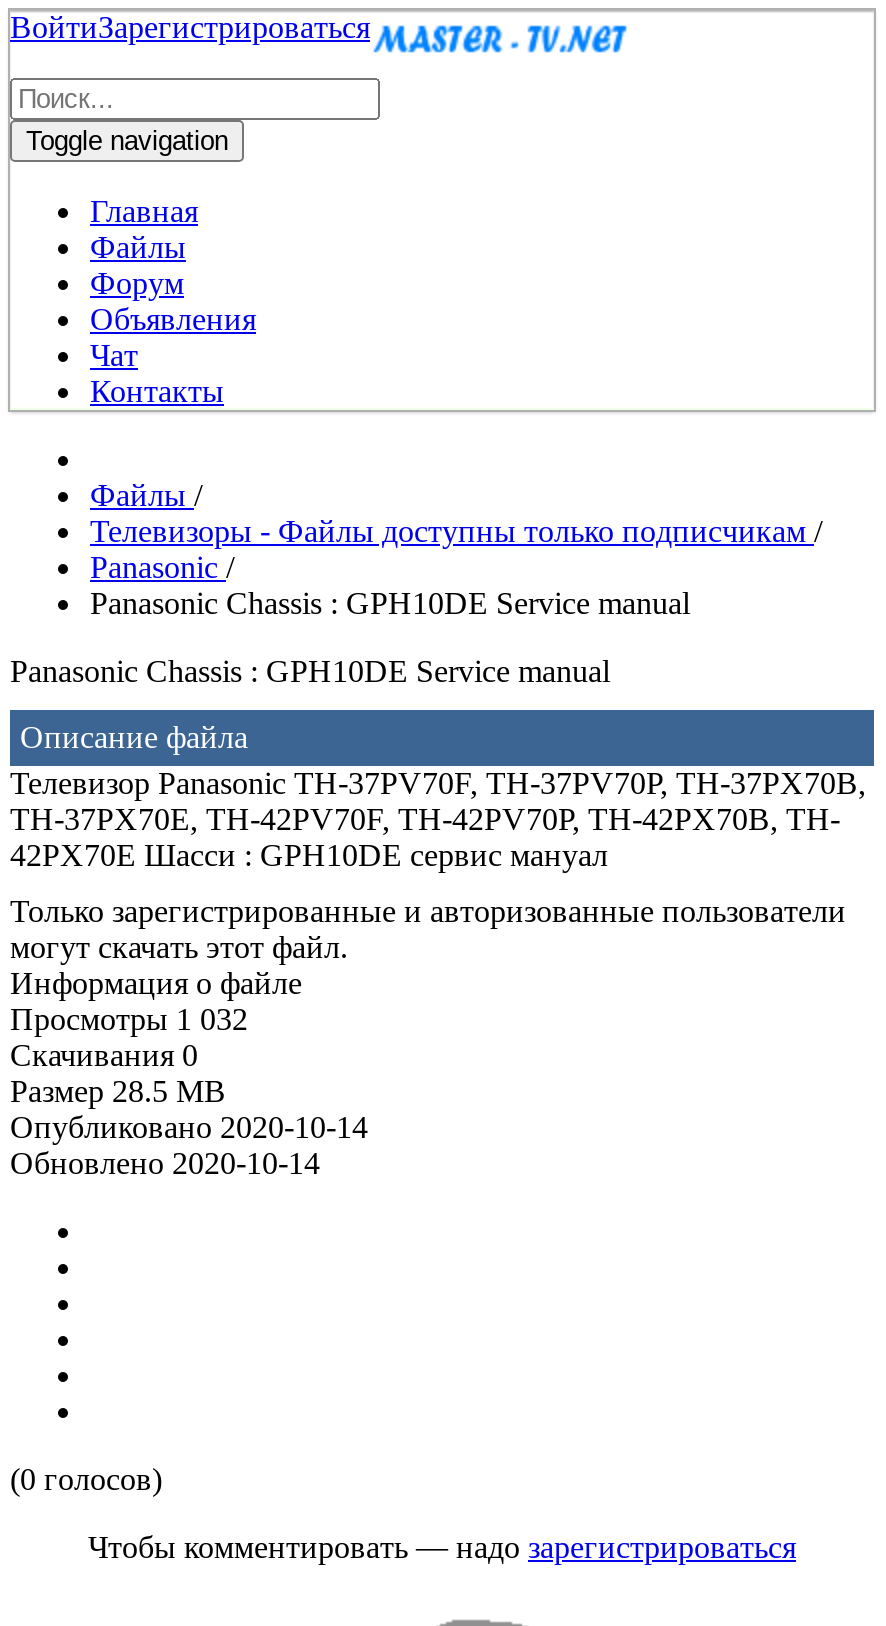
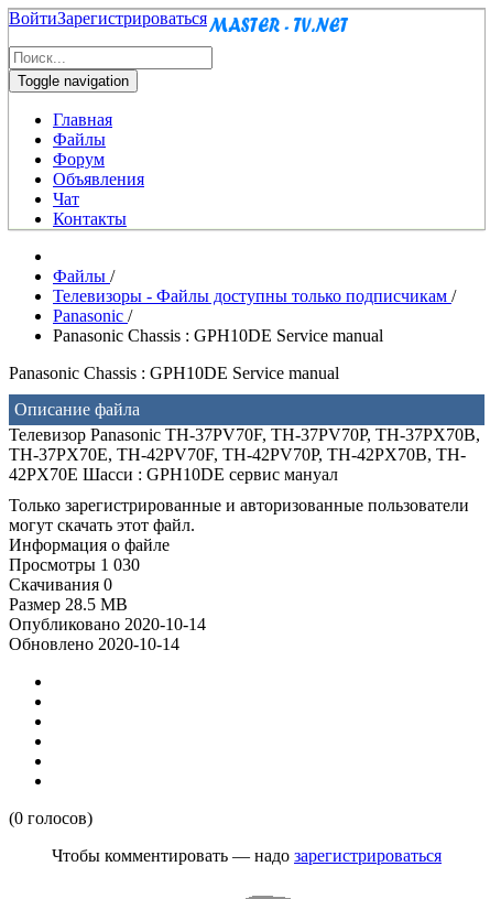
[10,1002,248,1036] Просмотры 1 032 -> [9,555,140,574] Просмотры 1 030

